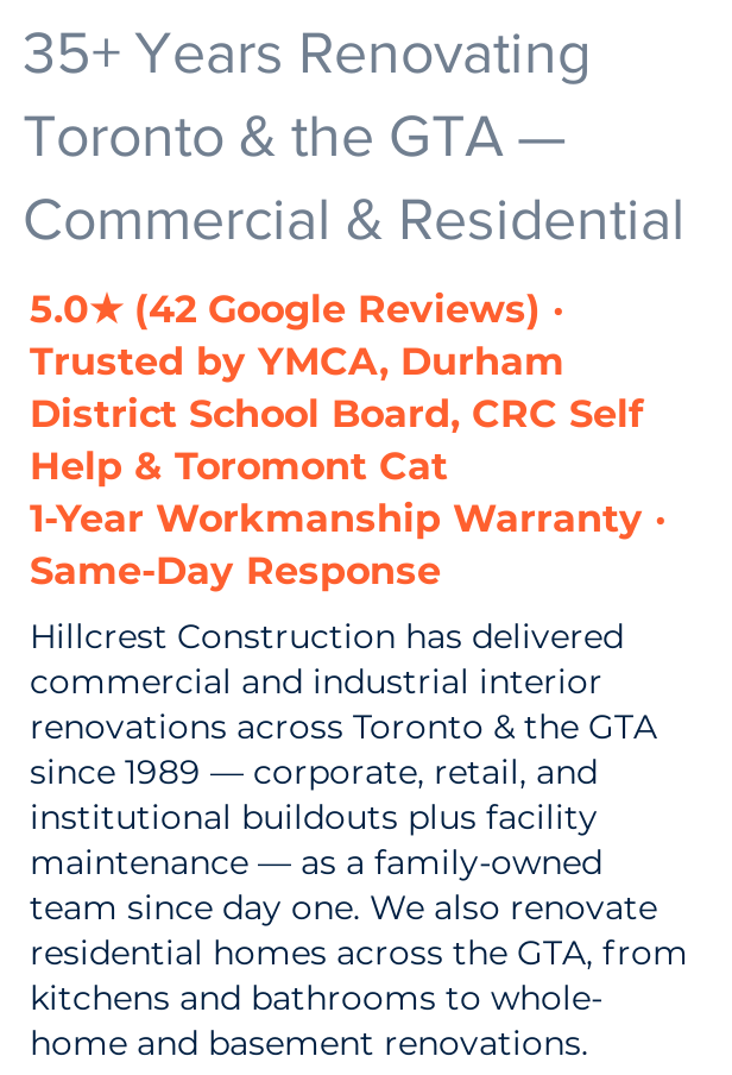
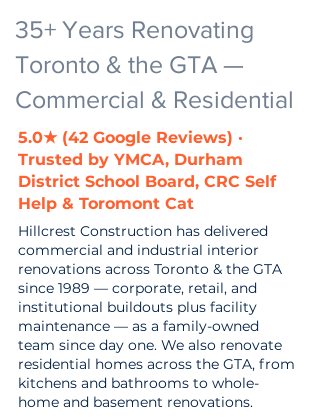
[30,496,667,593] 1-Year Workmanship Warranty · | Same-Day Response -> none

